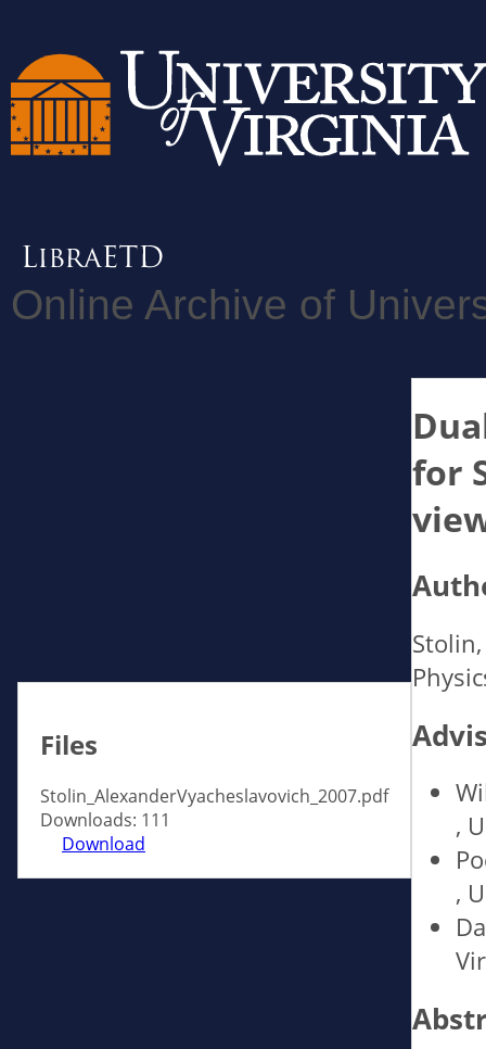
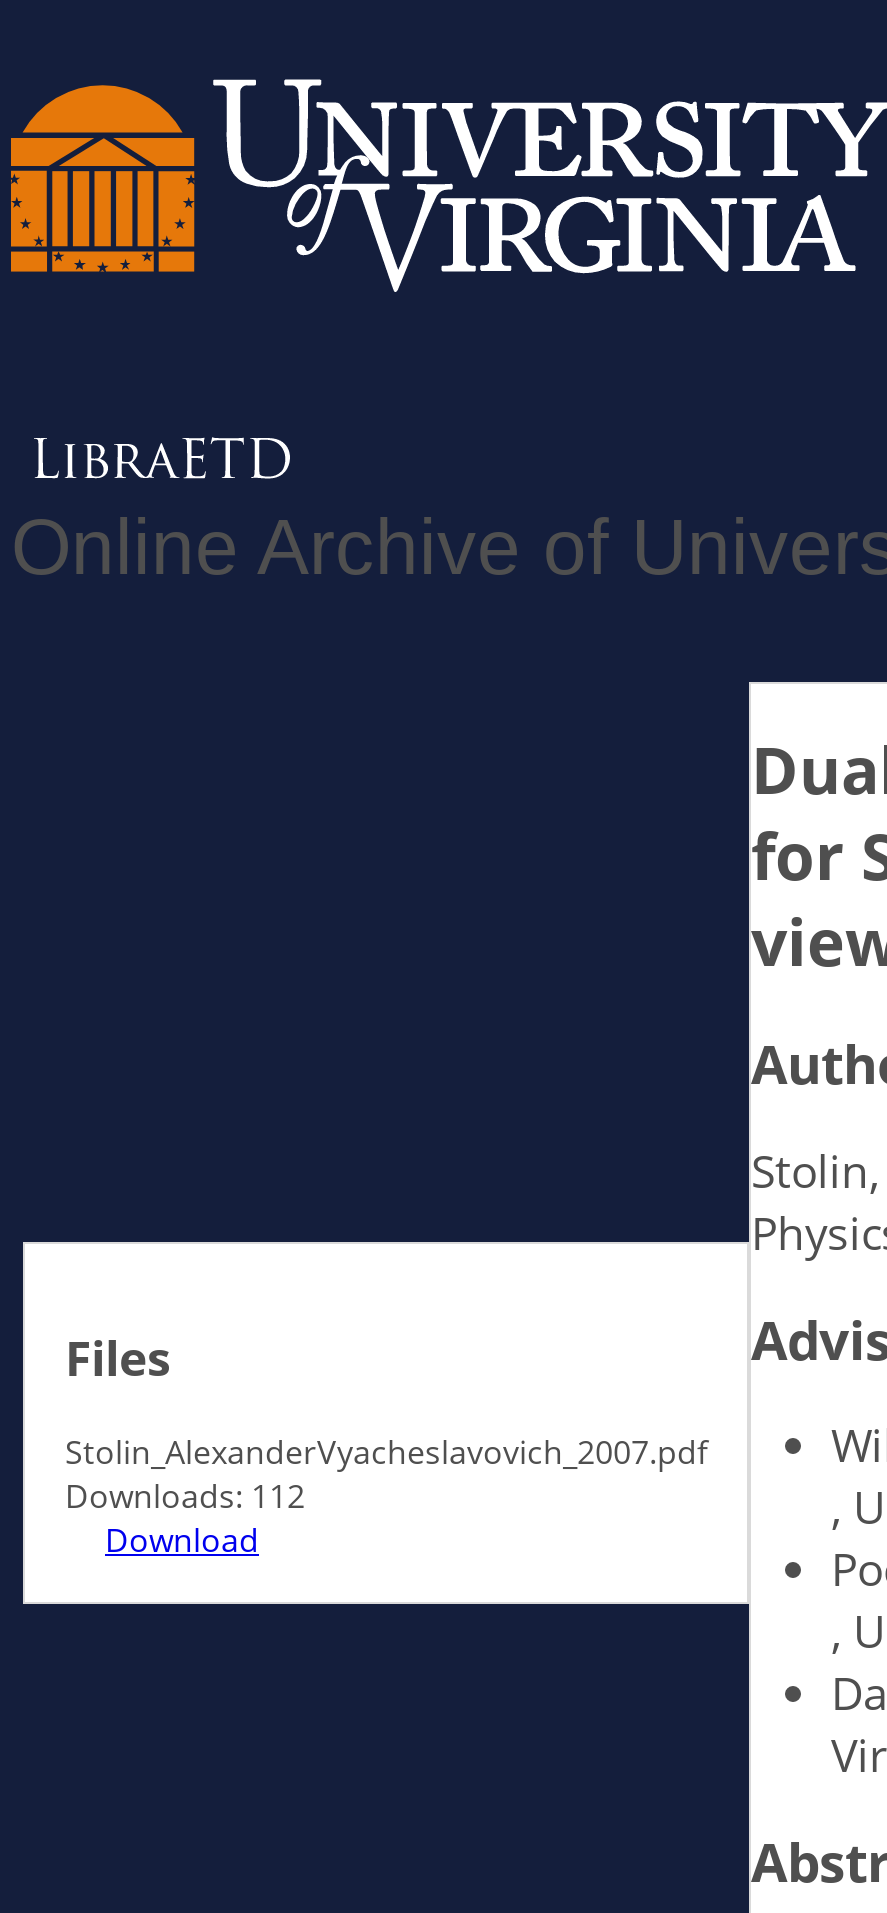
[40,808,170,831] Downloads: 111 -> [65,1473,305,1517] Downloads: 112

